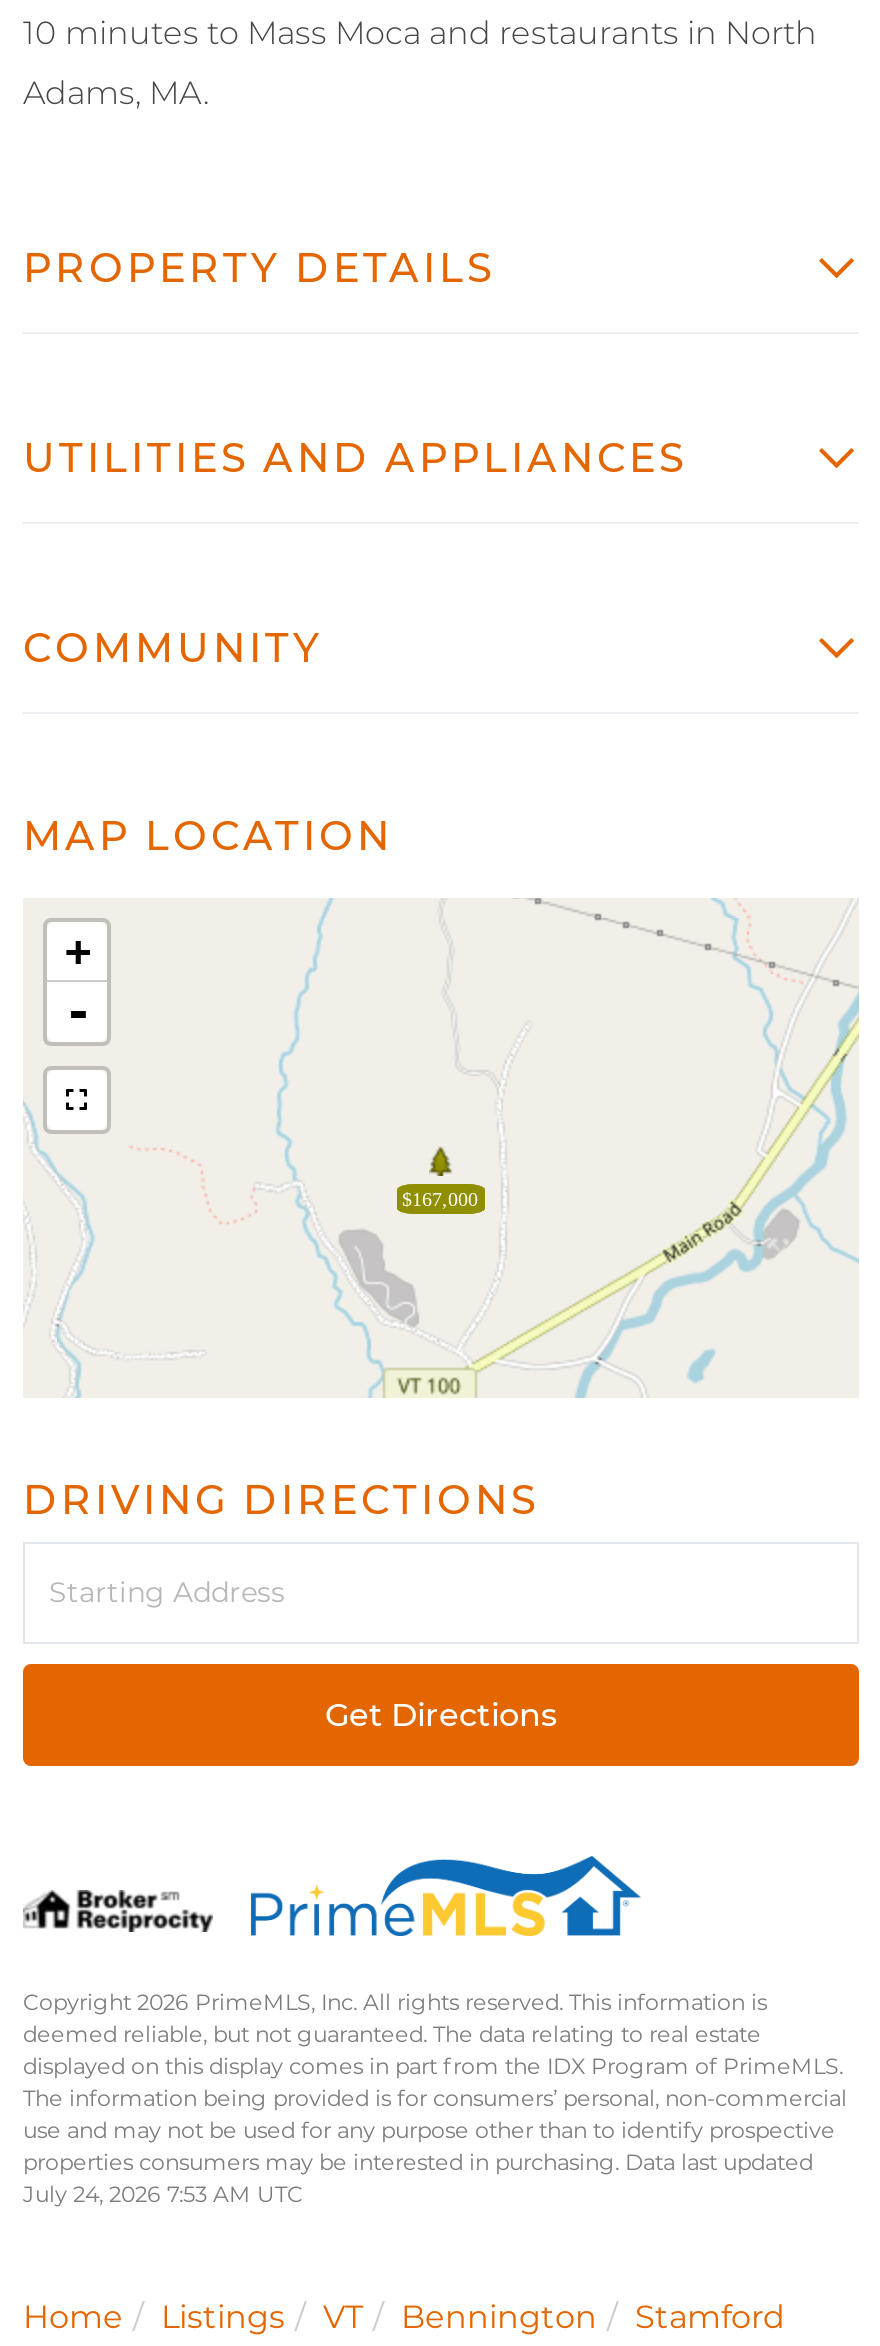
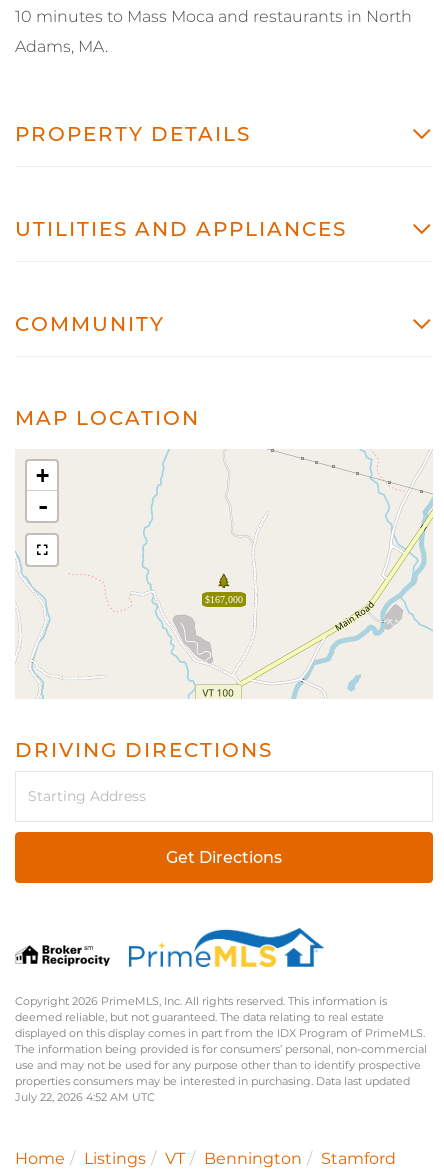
[23,2179,303,2207] July 24, 2026 7:53 AM UTC -> [15,1090,155,1104] July 22, 2026 4:52 AM UTC

